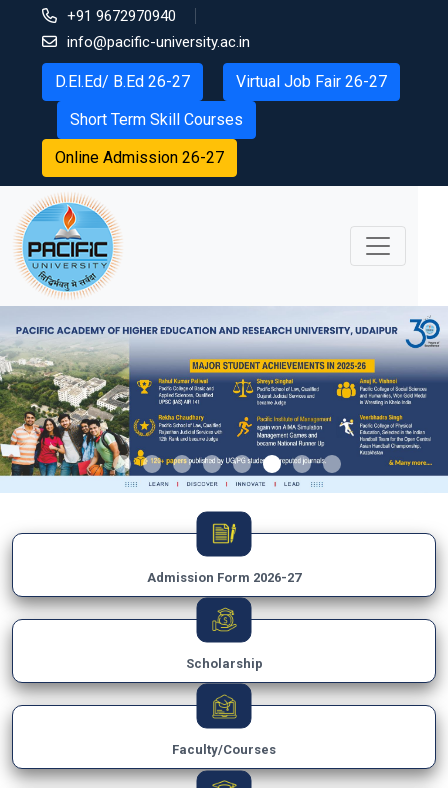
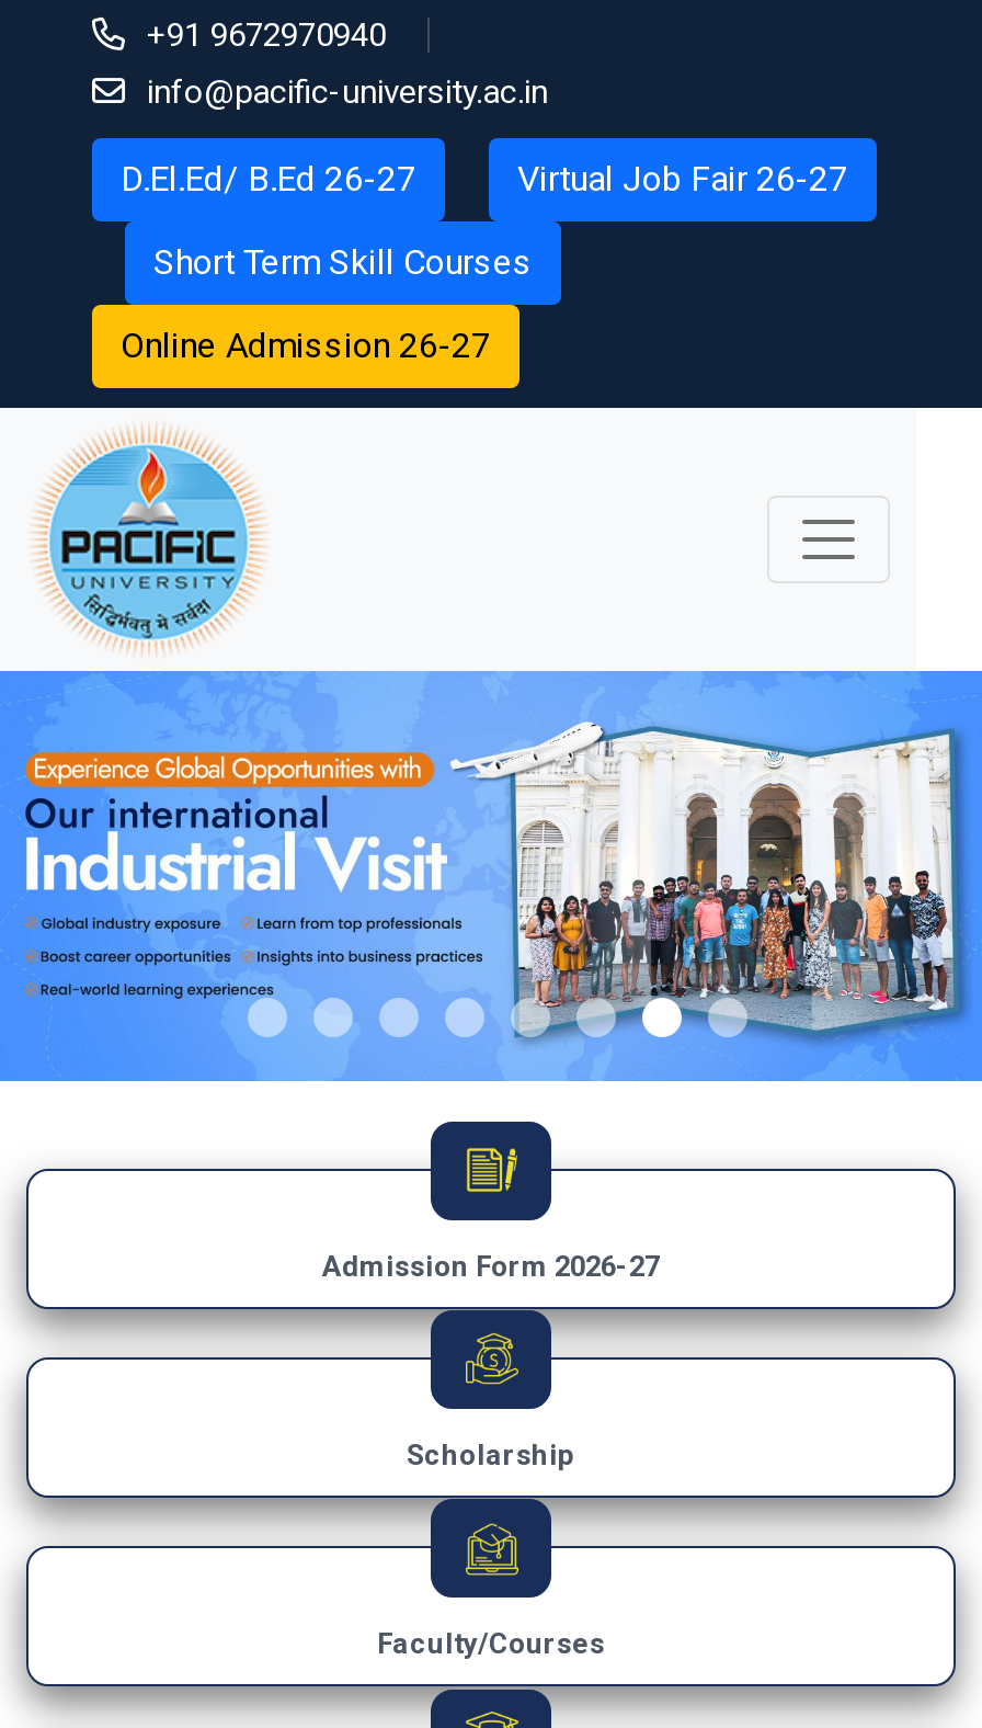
[3,306,445,493] [image] -> [7,669,975,1083] [image]

